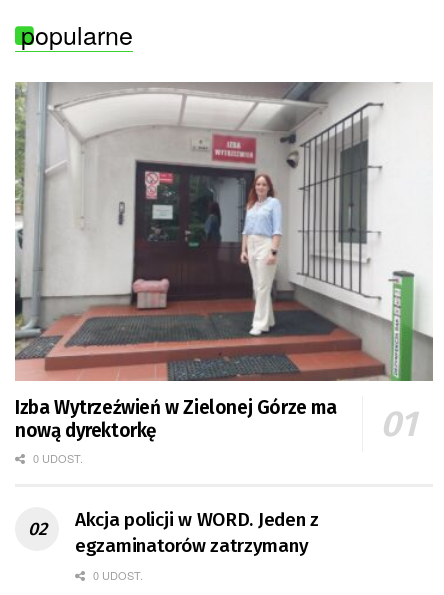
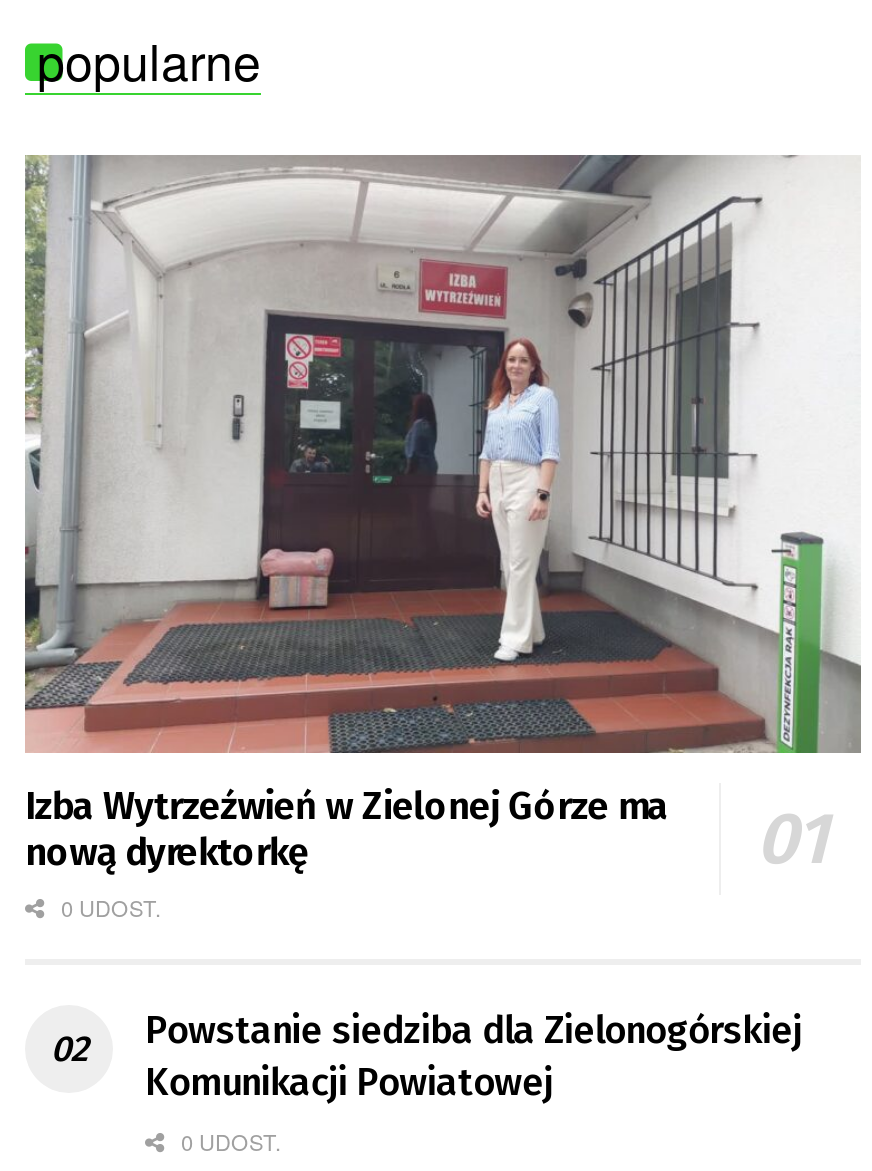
[75,508,319,557] Akcja policji w WORD. Jeden z | egzaminatorów zatrzymany -> [145,1007,802,1105] Powstanie siedziba dla Zielonogórskiej | Komunikacji Powiatowej

